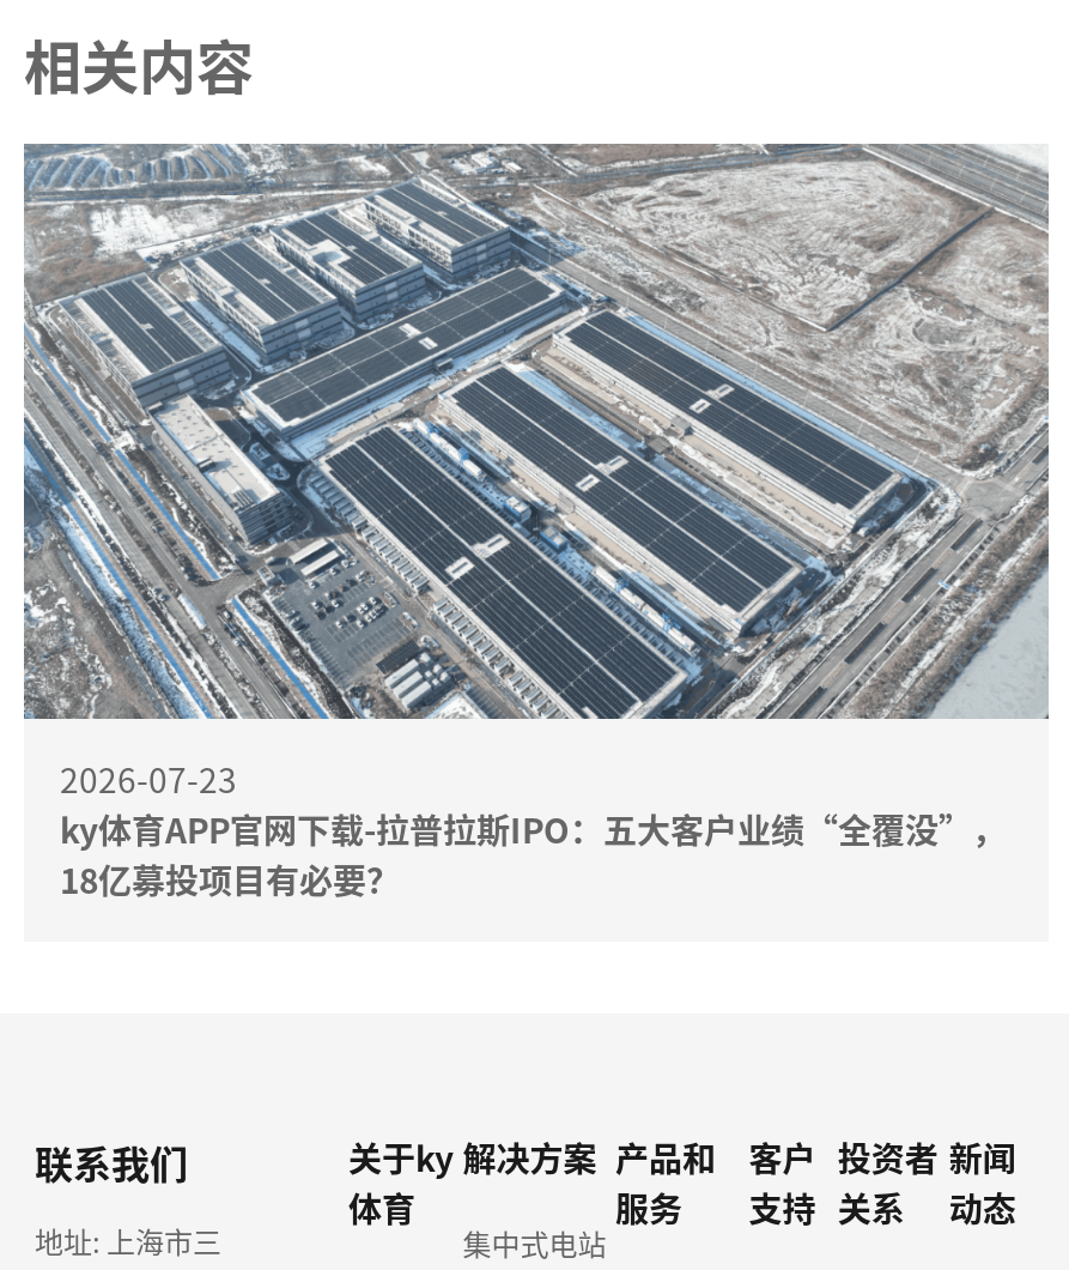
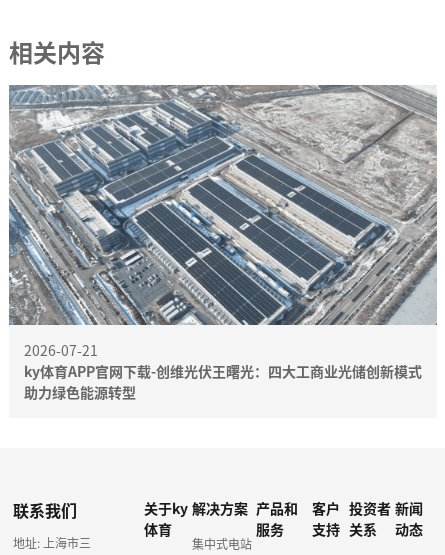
[60,755,1006,903] 2026-07-23 | ky体育APP官网下载-拉普拉斯IPO：五大客户业绩“全覆没”， | 18亿募投项目有必要？ -> [24,340,422,402] 2026-07-21 | ky体育APP官网下载-创维光伏王曙光：四大工商业光储创新模式 | 助力绿色能源转型

